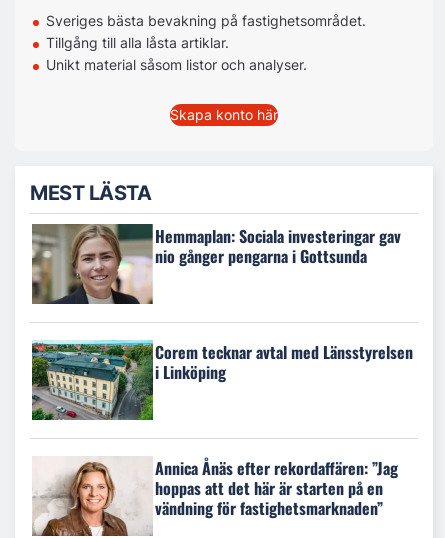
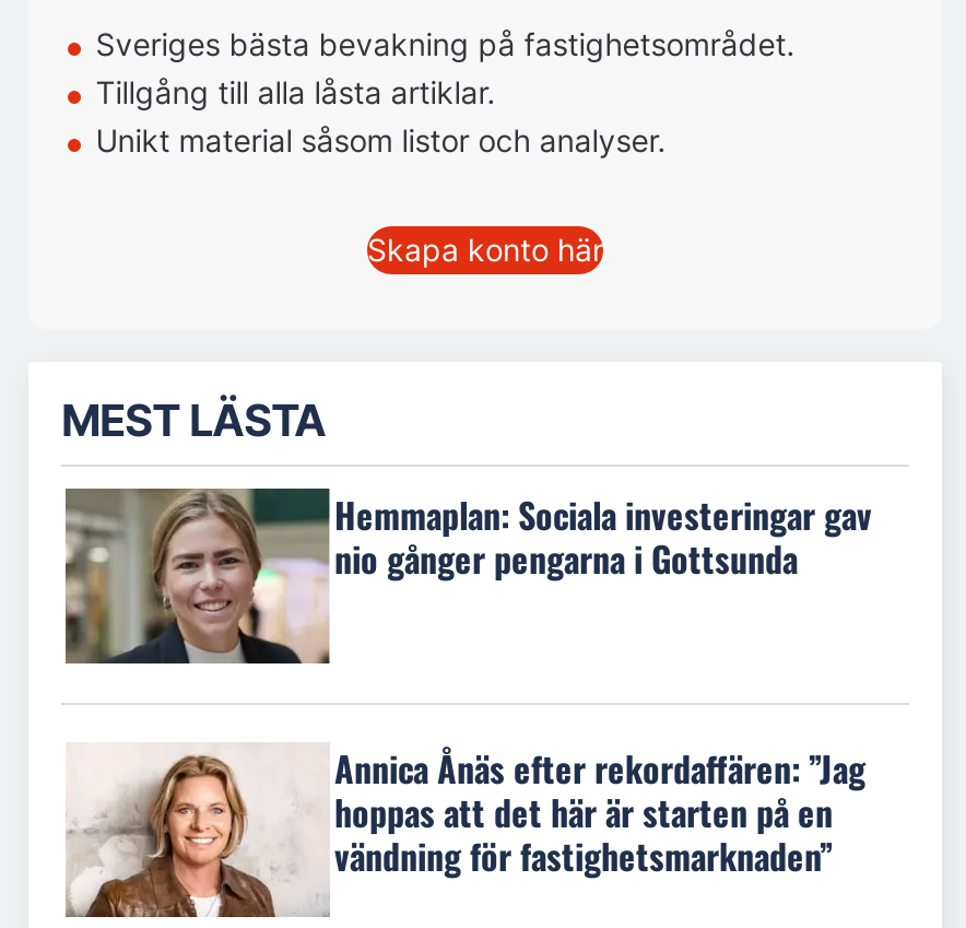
[31,340,413,420] [image] | Corem tecknar avtal med Länsstyrelsen | i Linköping -> none

